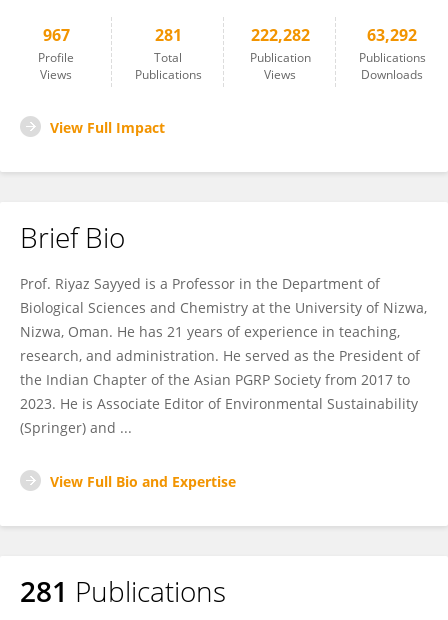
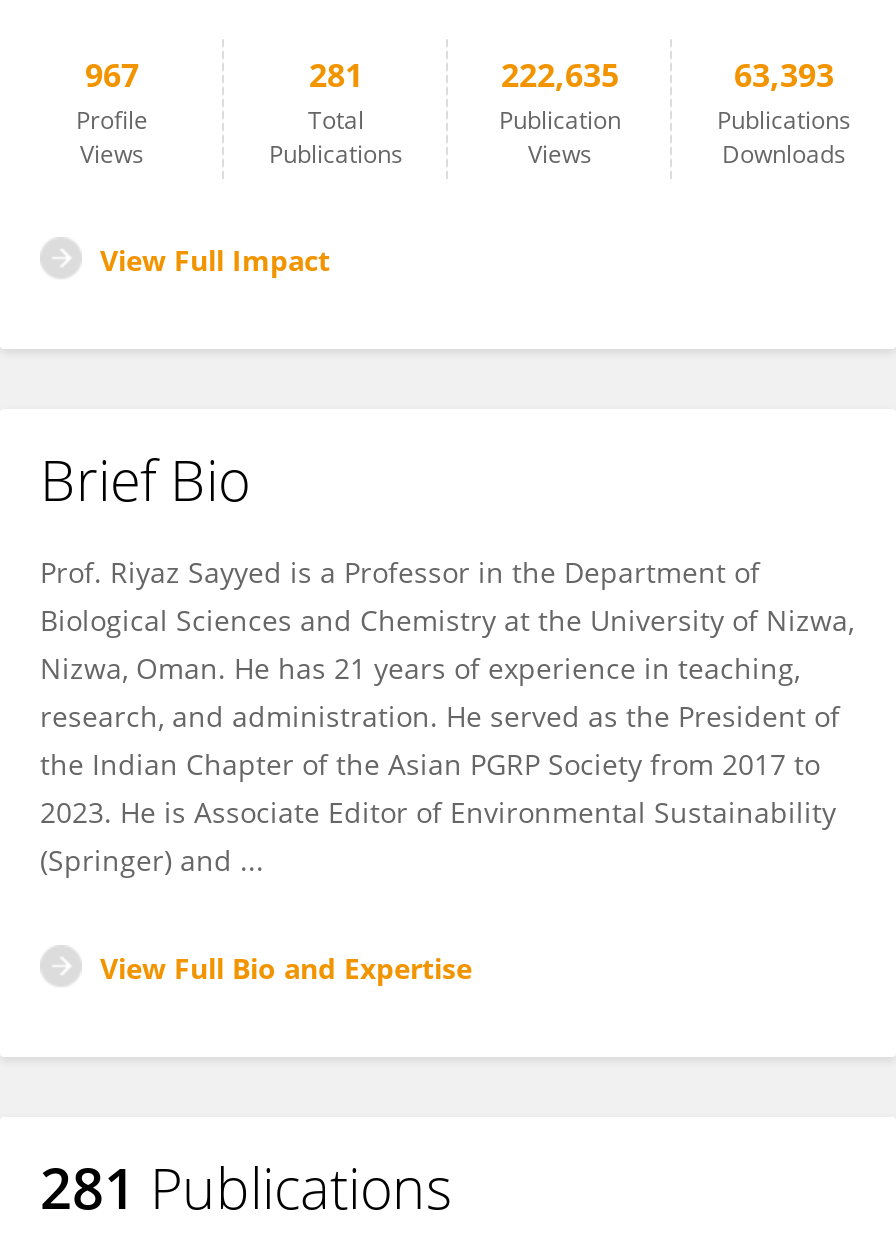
[250,24,309,46] 222,282 -> [501,53,619,97] 222,635
[367,24,417,46] 63,292 -> [734,53,834,97] 63,393

